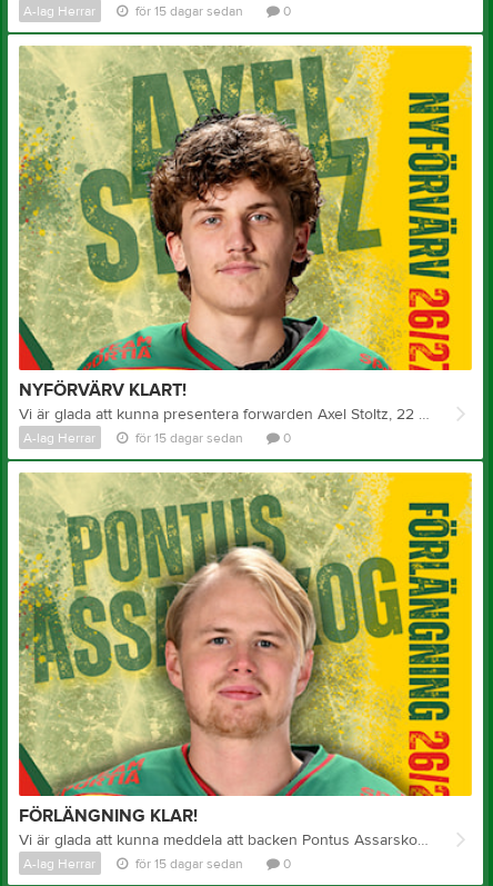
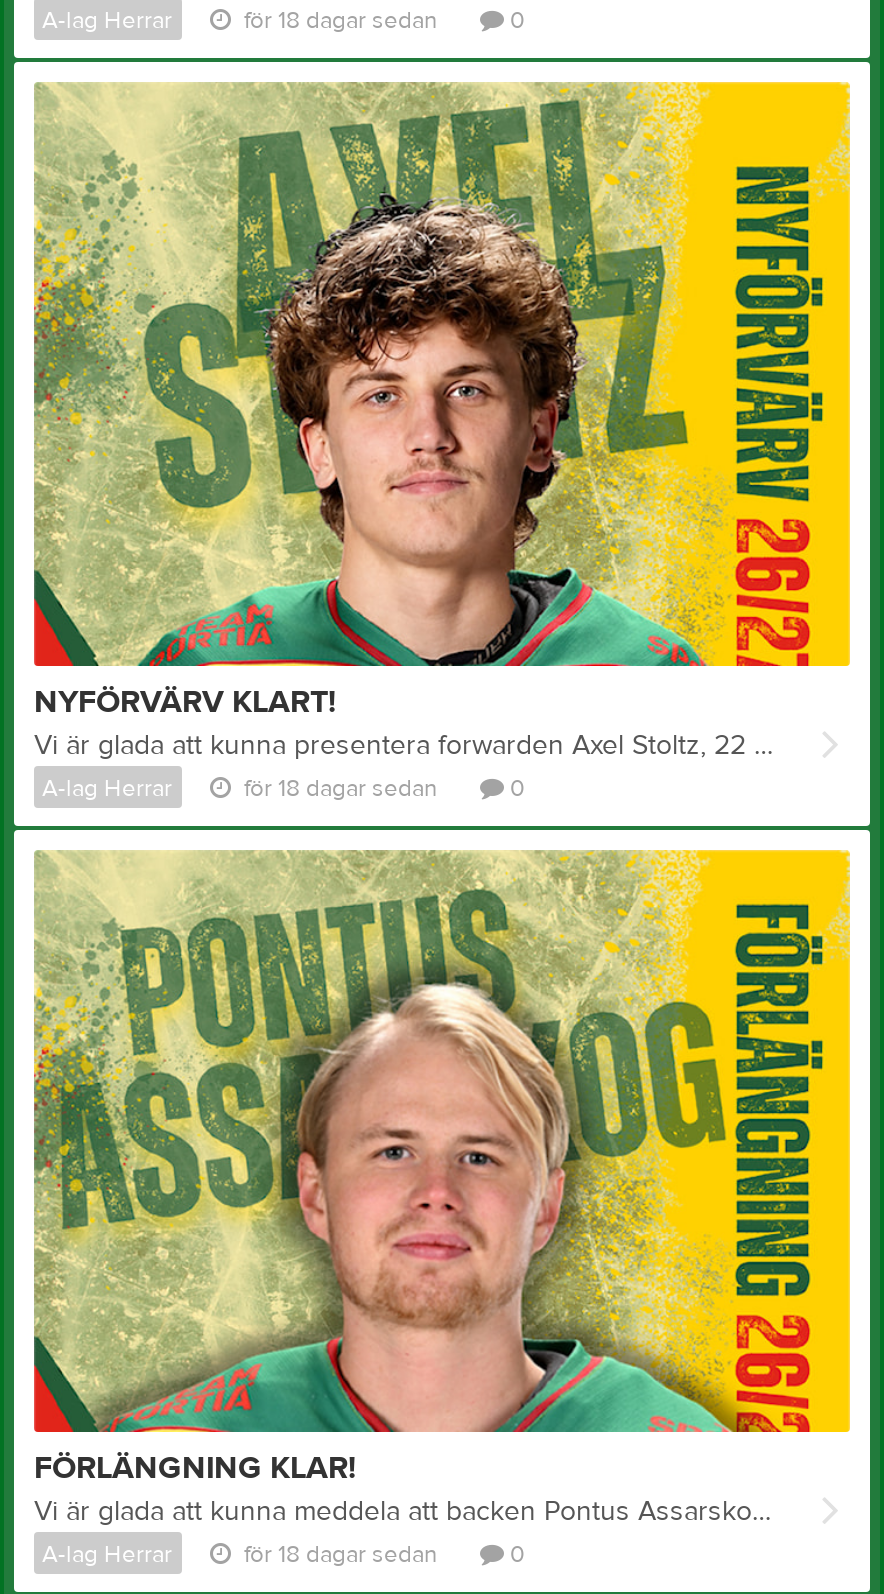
[135,3,243,20] för 15 dagar sedan -> [244,5,438,37] för 18 dagar sedan
[135,429,243,447] för 15 dagar sedan -> [244,772,438,804] för 18 dagar sedan
[135,855,243,873] för 15 dagar sedan -> [244,1539,438,1571] för 18 dagar sedan

